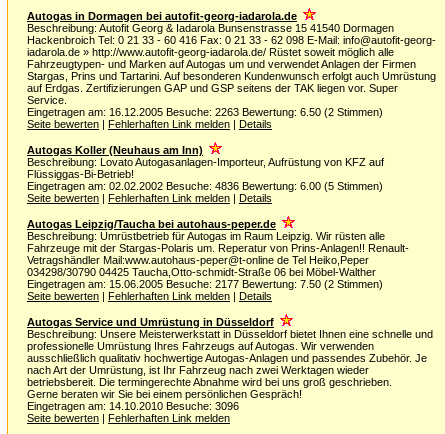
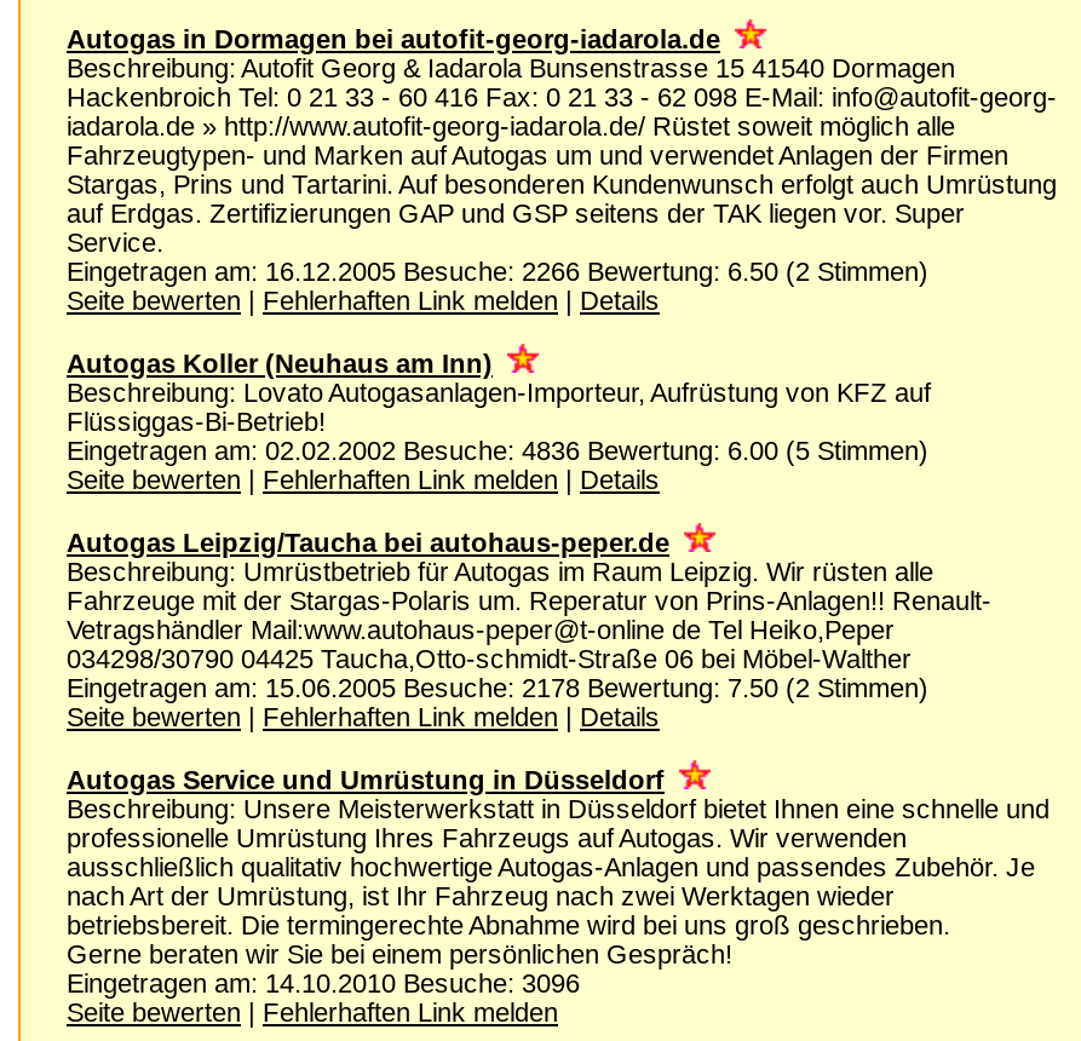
[27,106,383,118] Eingetragen am: 16.12.2005 Besuche: 2263 Bewertung: 6.50 (2 Stimmen) -> [67,257,928,286] Eingetragen am: 16.12.2005 Besuche: 2266 Bewertung: 6.50 (2 Stimmen)
[27,278,383,290] Eingetragen am: 15.06.2005 Besuche: 2177 Bewertung: 7.50 (2 Stimmen) -> [67,673,928,702] Eingetragen am: 15.06.2005 Besuche: 2178 Bewertung: 7.50 (2 Stimmen)

